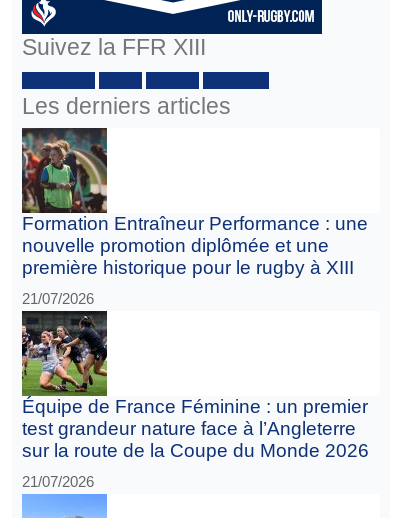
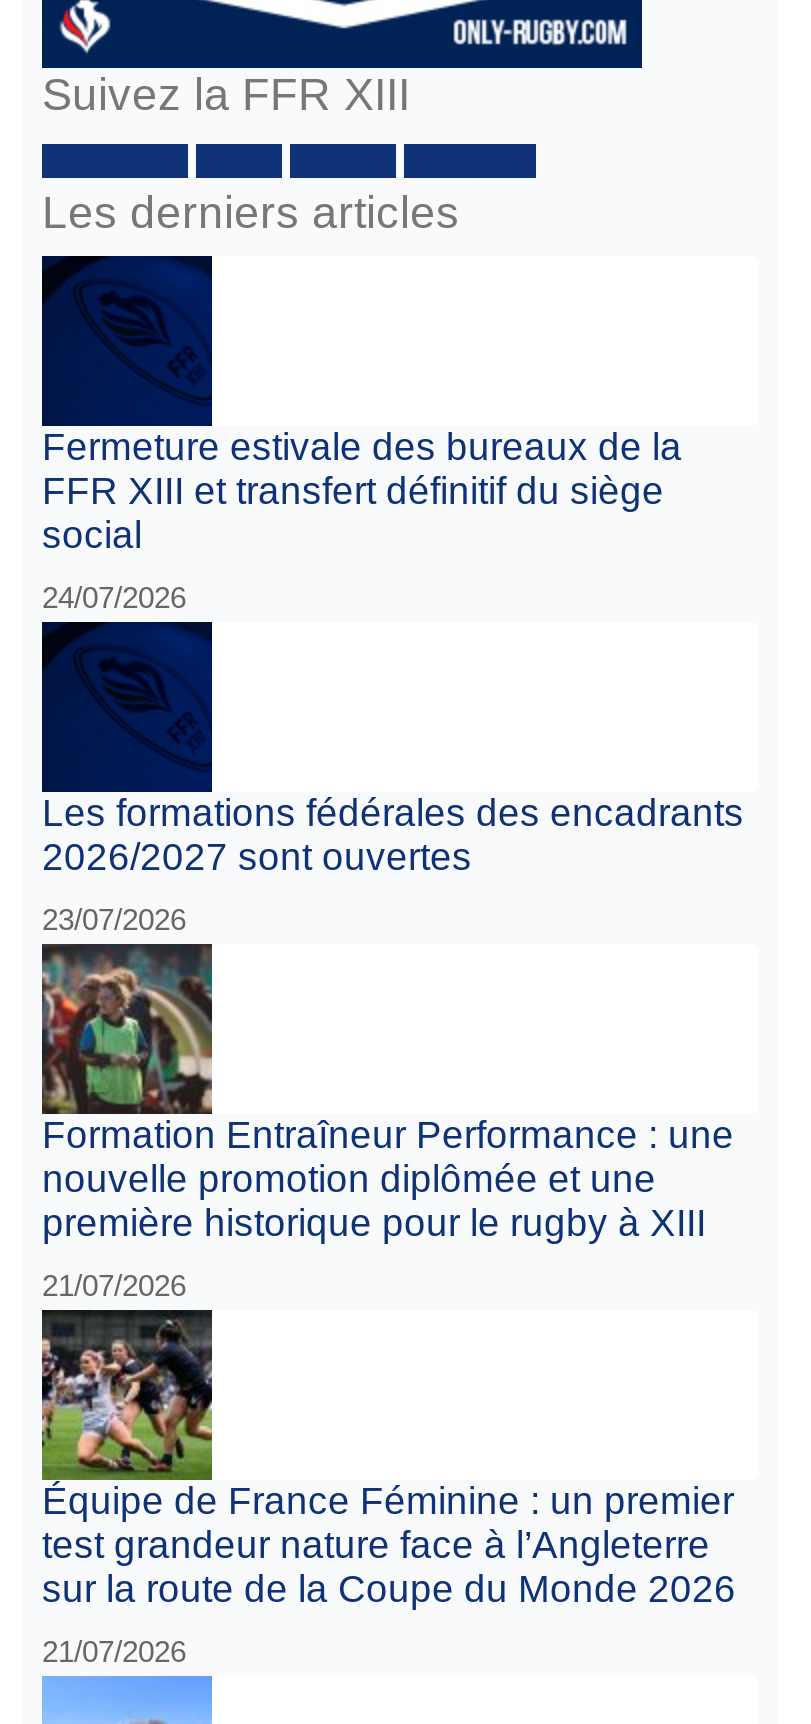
none -> [40,628,744,935] [image] | Les formations fédérales des encadrants | 2026/2027 sont ouvertes | 23/07/2026
none -> [42,256,682,613] [image] | Fermeture estivale des bureaux de la | FFR XIII et transfert définitif du siège | social | 24/07/2026

